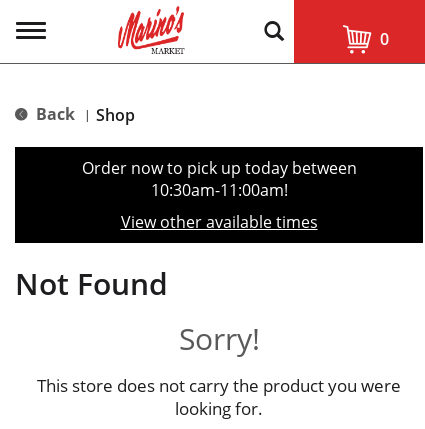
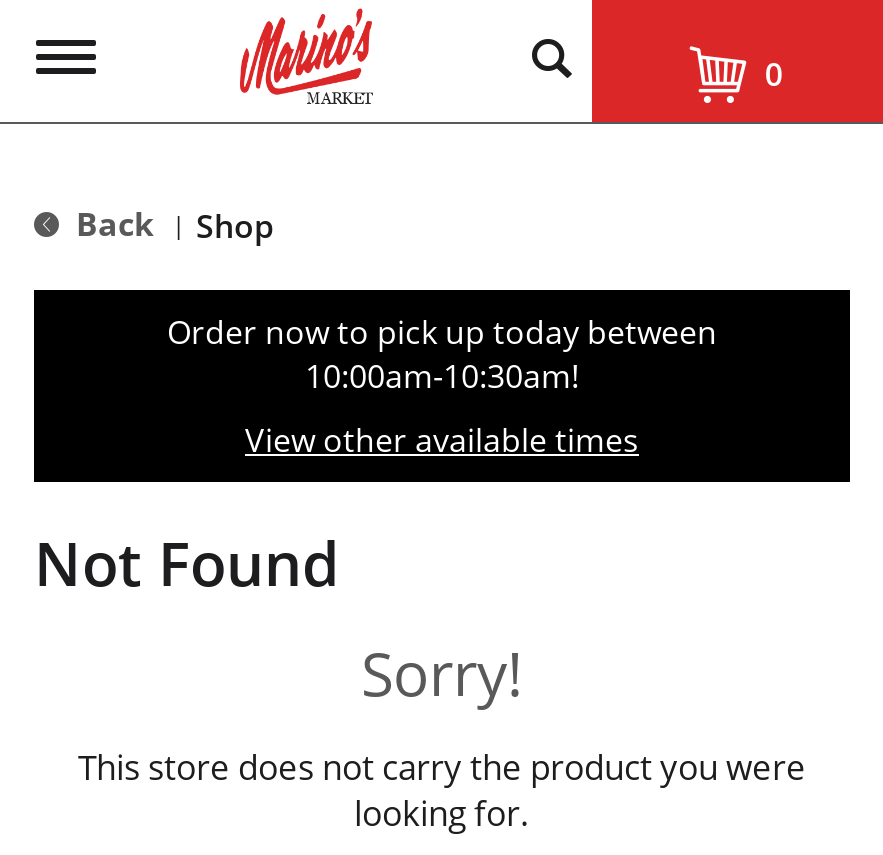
[150,179,287,201] 10:30am-11:00am! -> [305,354,579,398] 10:00am-10:30am!

